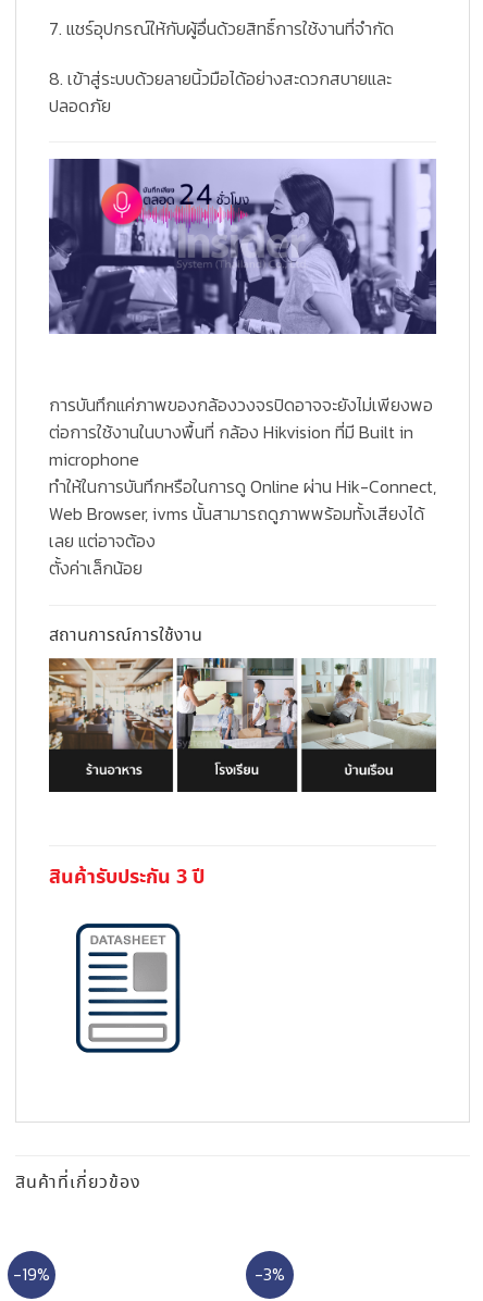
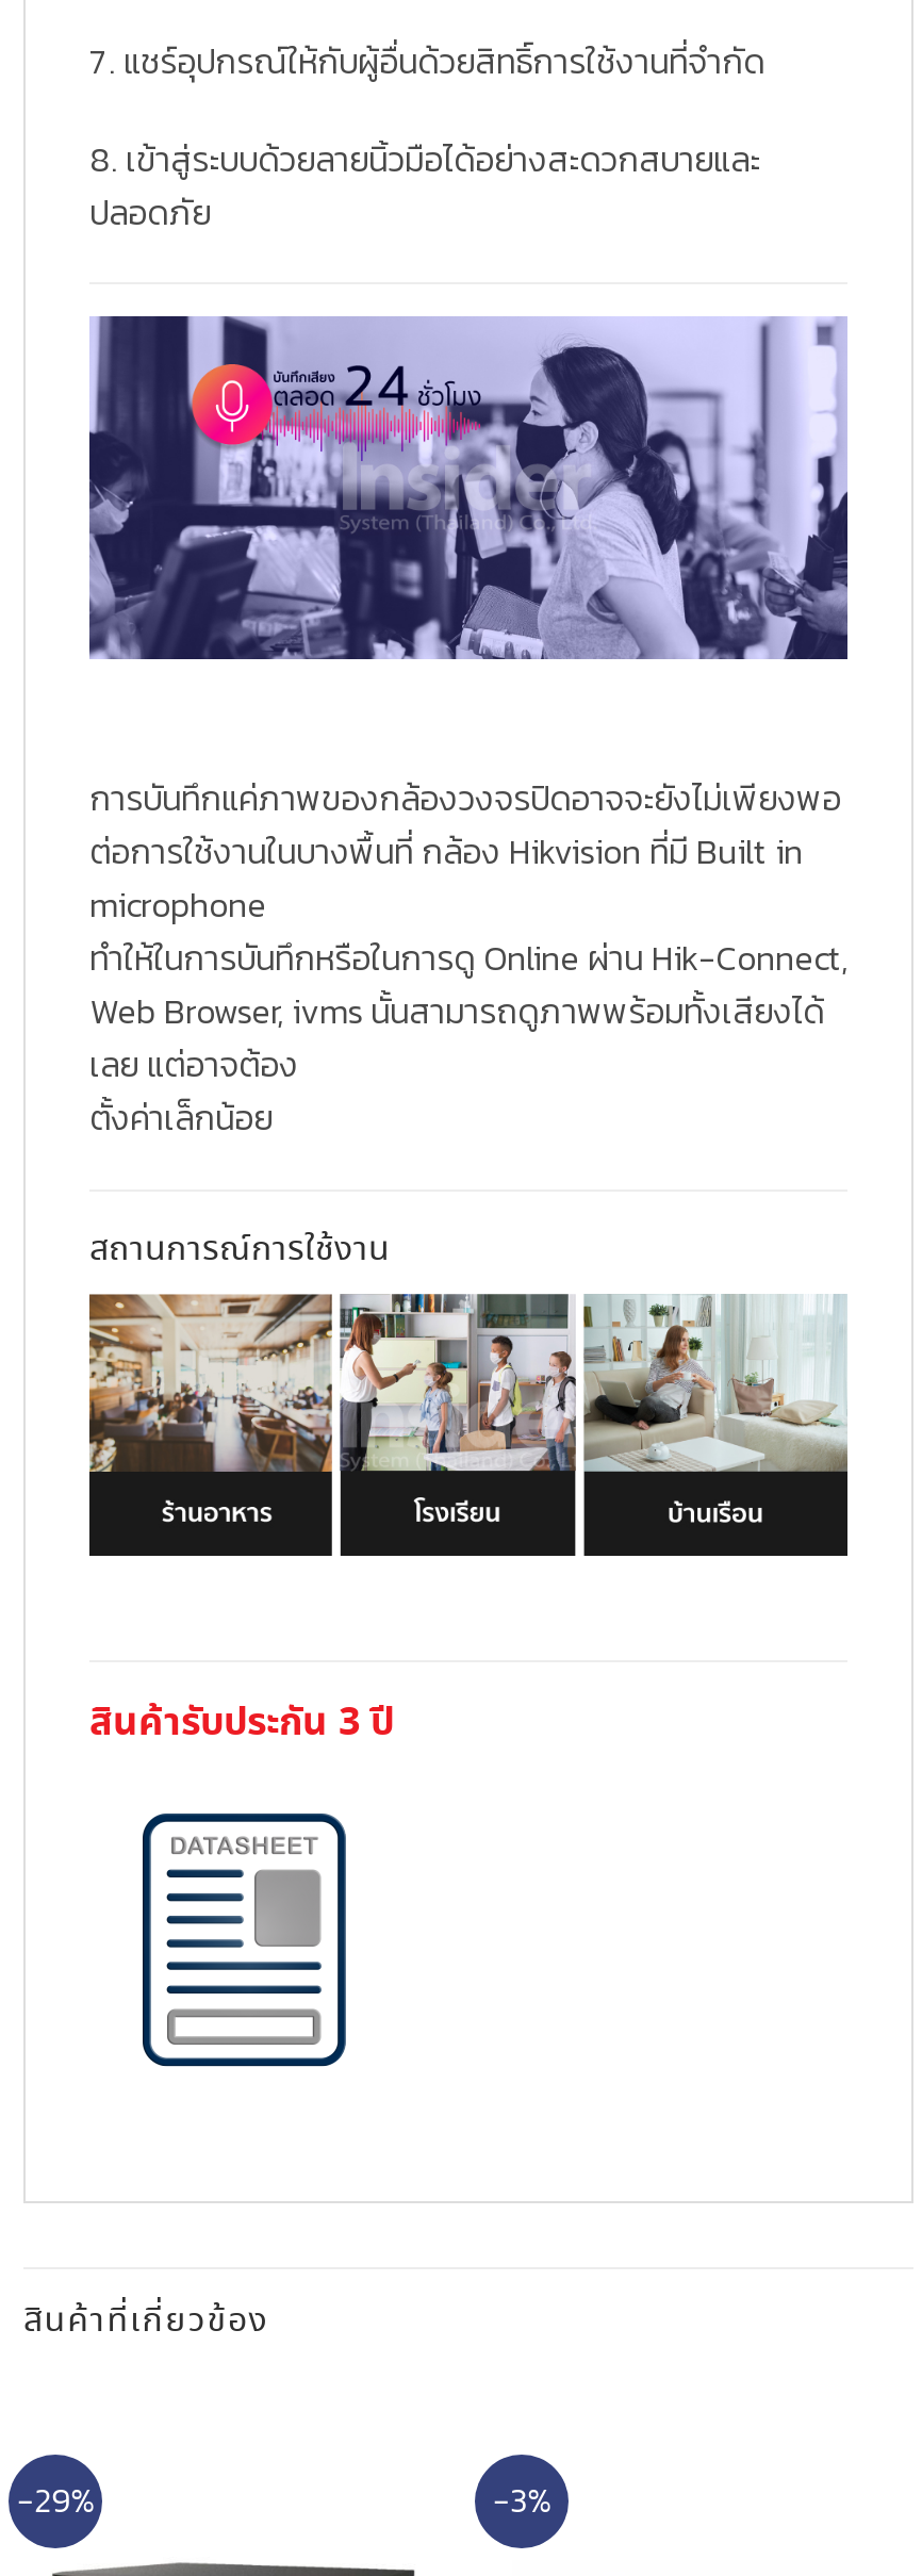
[13,1261,50,1287] -19% -> [17,2474,96,2525] -29%

